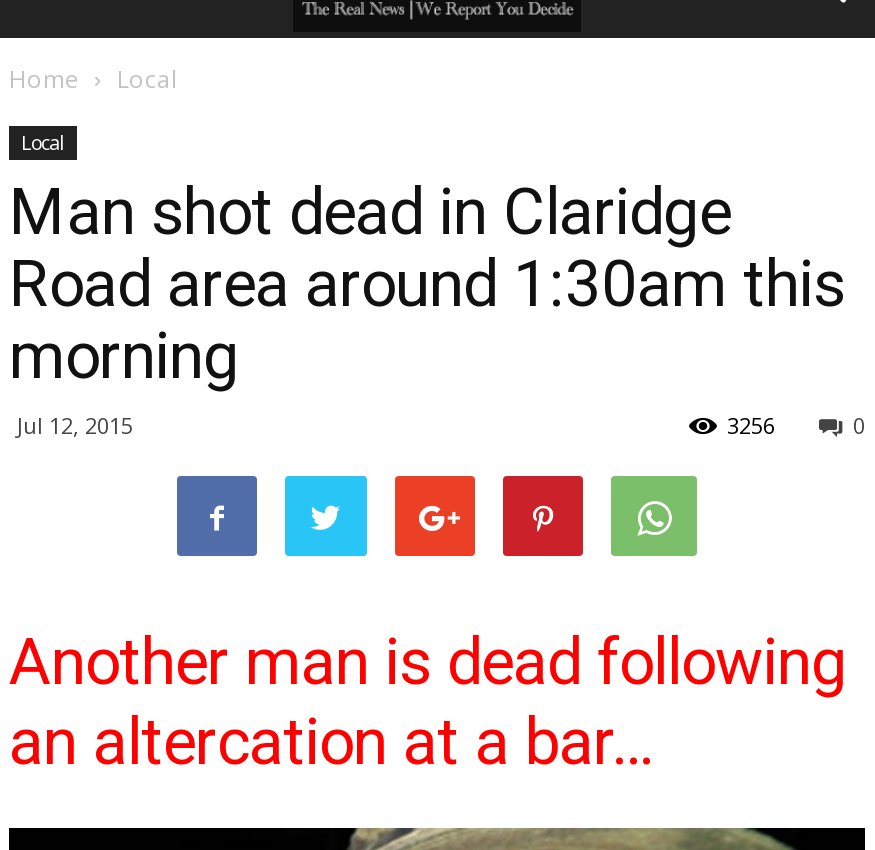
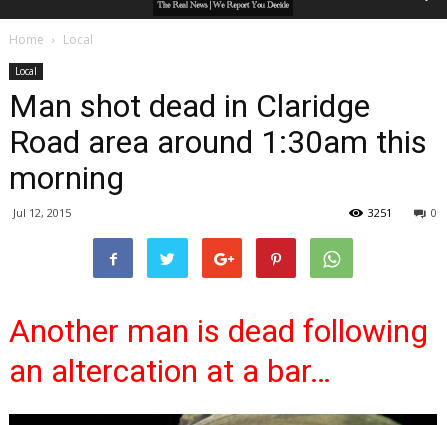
[727,410,775,440] 3256 -> [368,205,392,220] 3251

